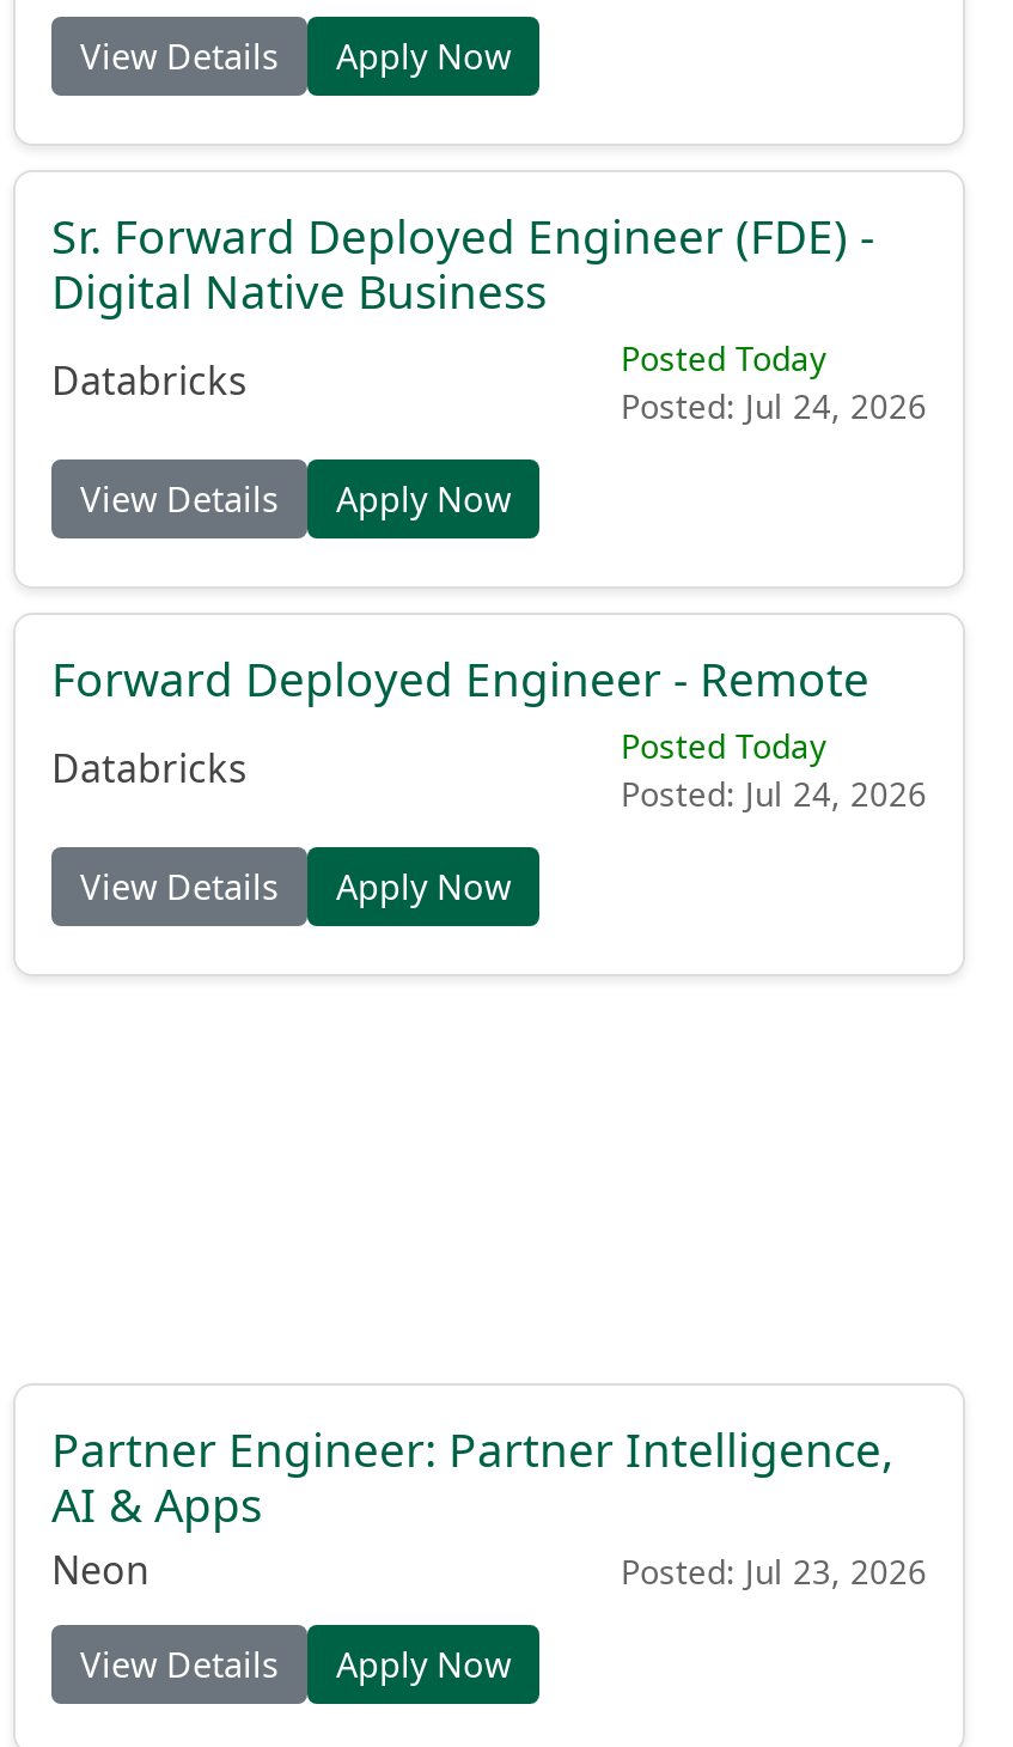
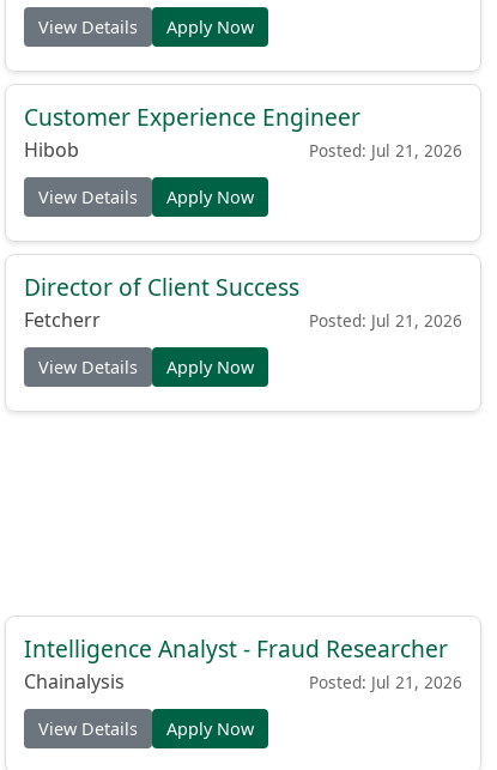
[51,203,927,428] Sr. Forward Deployed Engineer (FDE) - | Digital Native Business | Databricks | Posted Today | Posted: Jul 24, 2026 -> [24,101,462,162] Customer Experience Engineer | Hibob | Posted: Jul 21, 2026
[51,646,927,816] Forward Deployed Engineer - Remote | Databricks | Posted Today | Posted: Jul 24, 2026 -> [24,271,462,332] Director of Client Success | Fetcherr | Posted: Jul 21, 2026
[51,1417,927,1595] Partner Engineer: Partner Intelligence, | AI & Apps | Neon | Posted: Jul 23, 2026 -> [24,632,462,694] Intelligence Analyst - Fraud Researcher | Chainalysis | Posted: Jul 21, 2026

